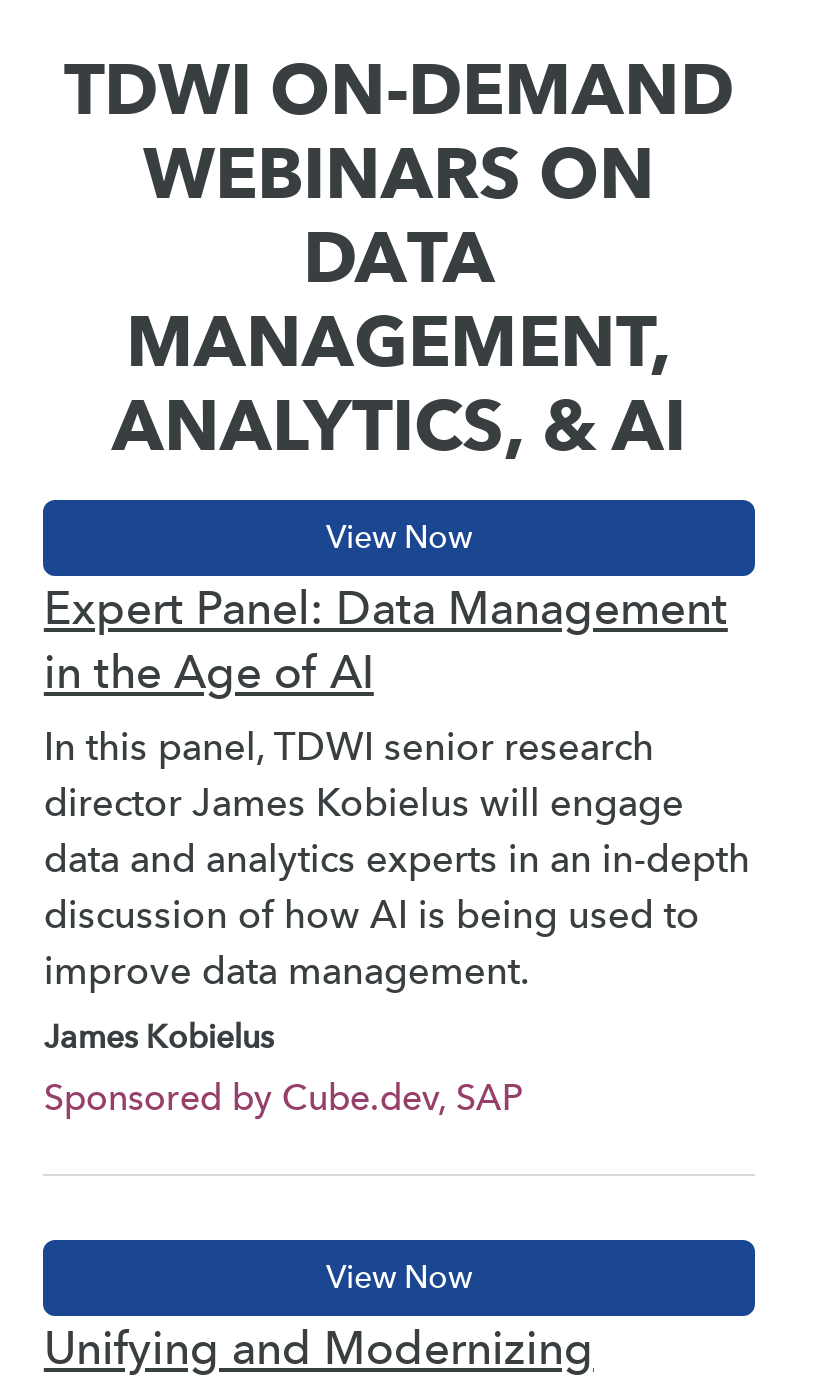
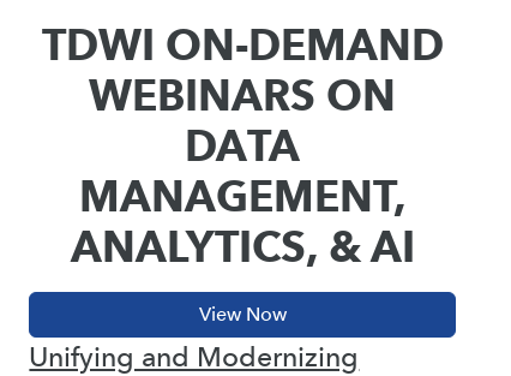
[44,579,750,1120] Expert Panel: Data Management | in the Age of AI | In this panel, TDWI senior research | director James Kobielus will engage | data and analytics experts in an in-depth | discussion of how AI is being used to | improve data management. | James Kobielus | Sponsored by Cube.dev, SAP -> none

